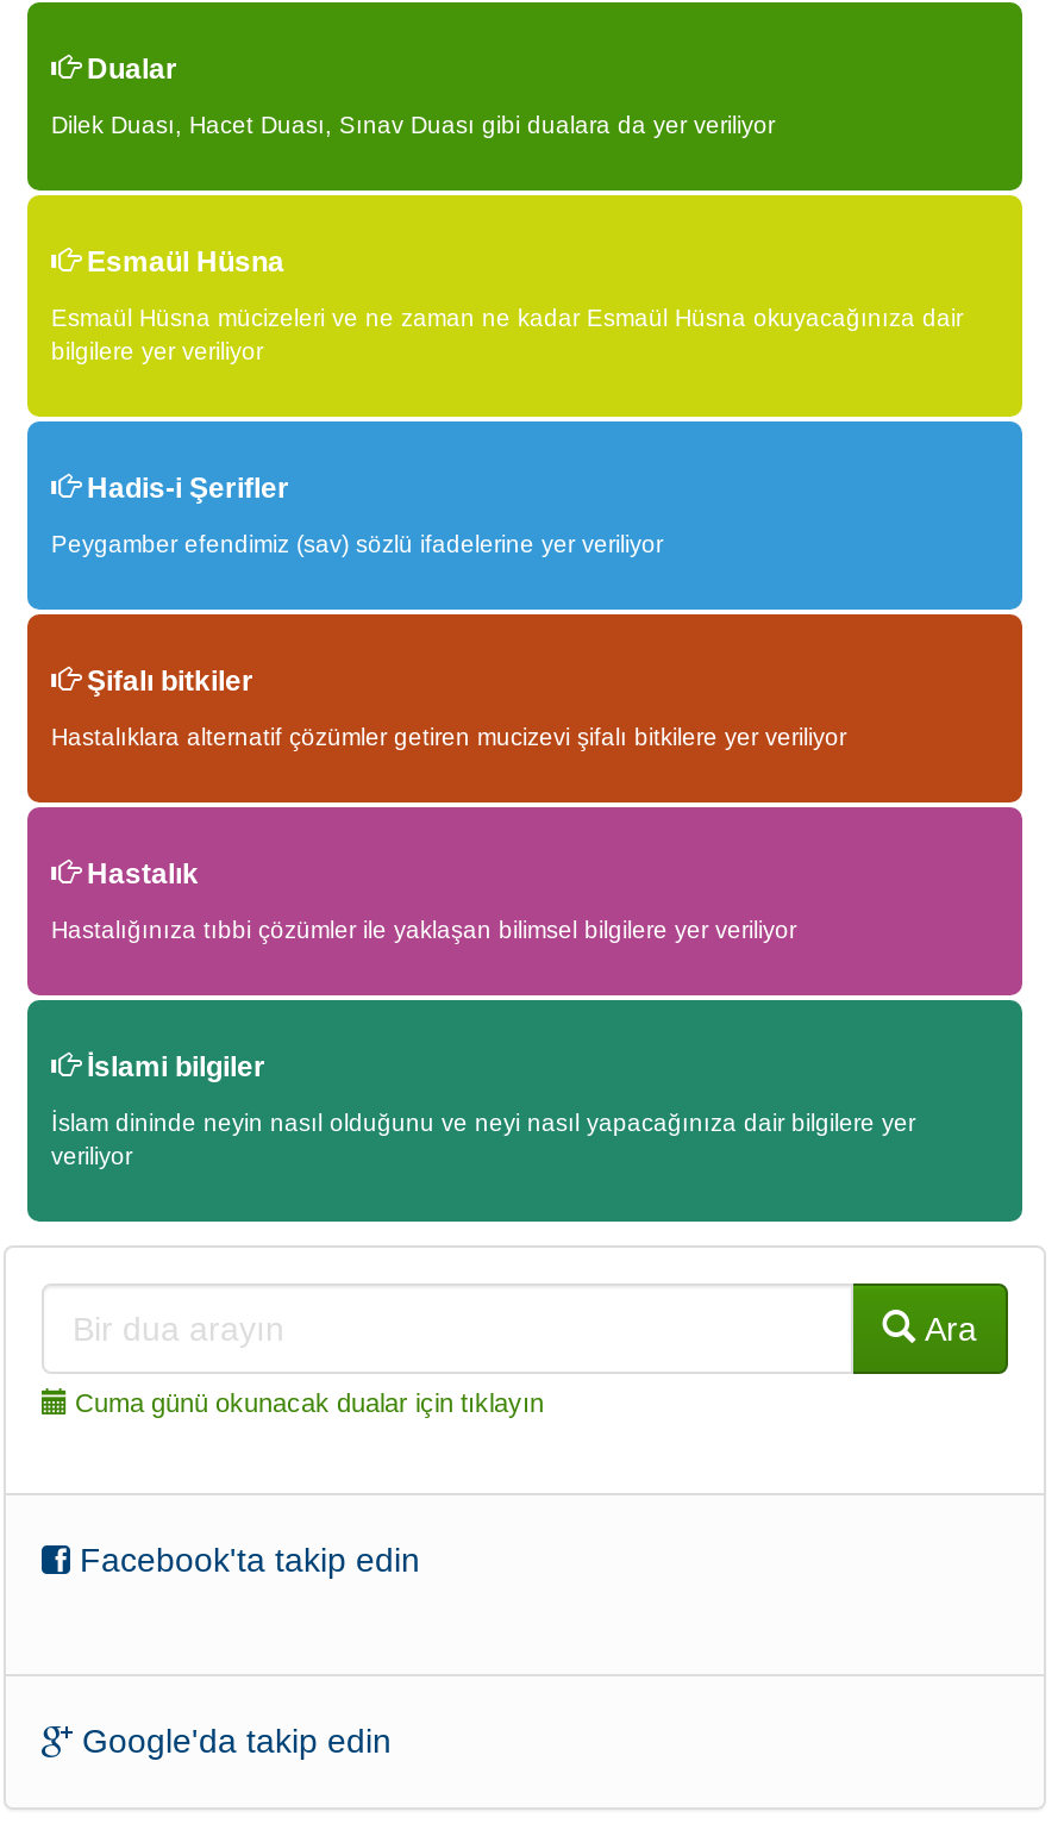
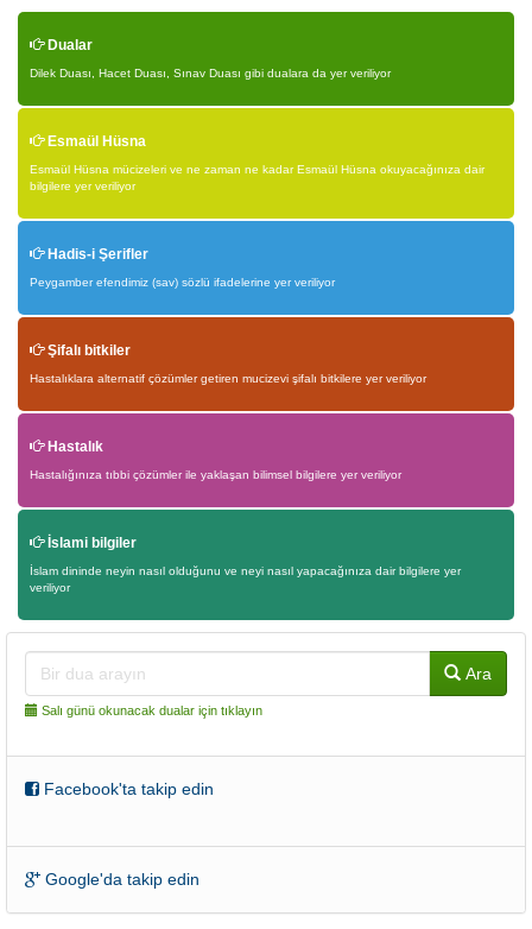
[75,1388,544,1417] Cuma günü okunacak dualar için tıklayın -> [42,703,262,718] Salı günü okunacak dualar için tıklayın

